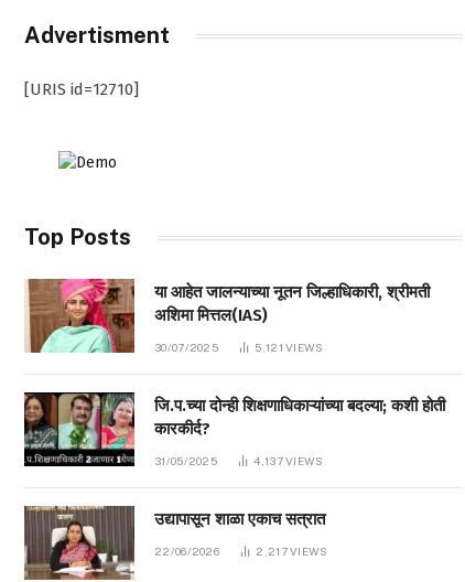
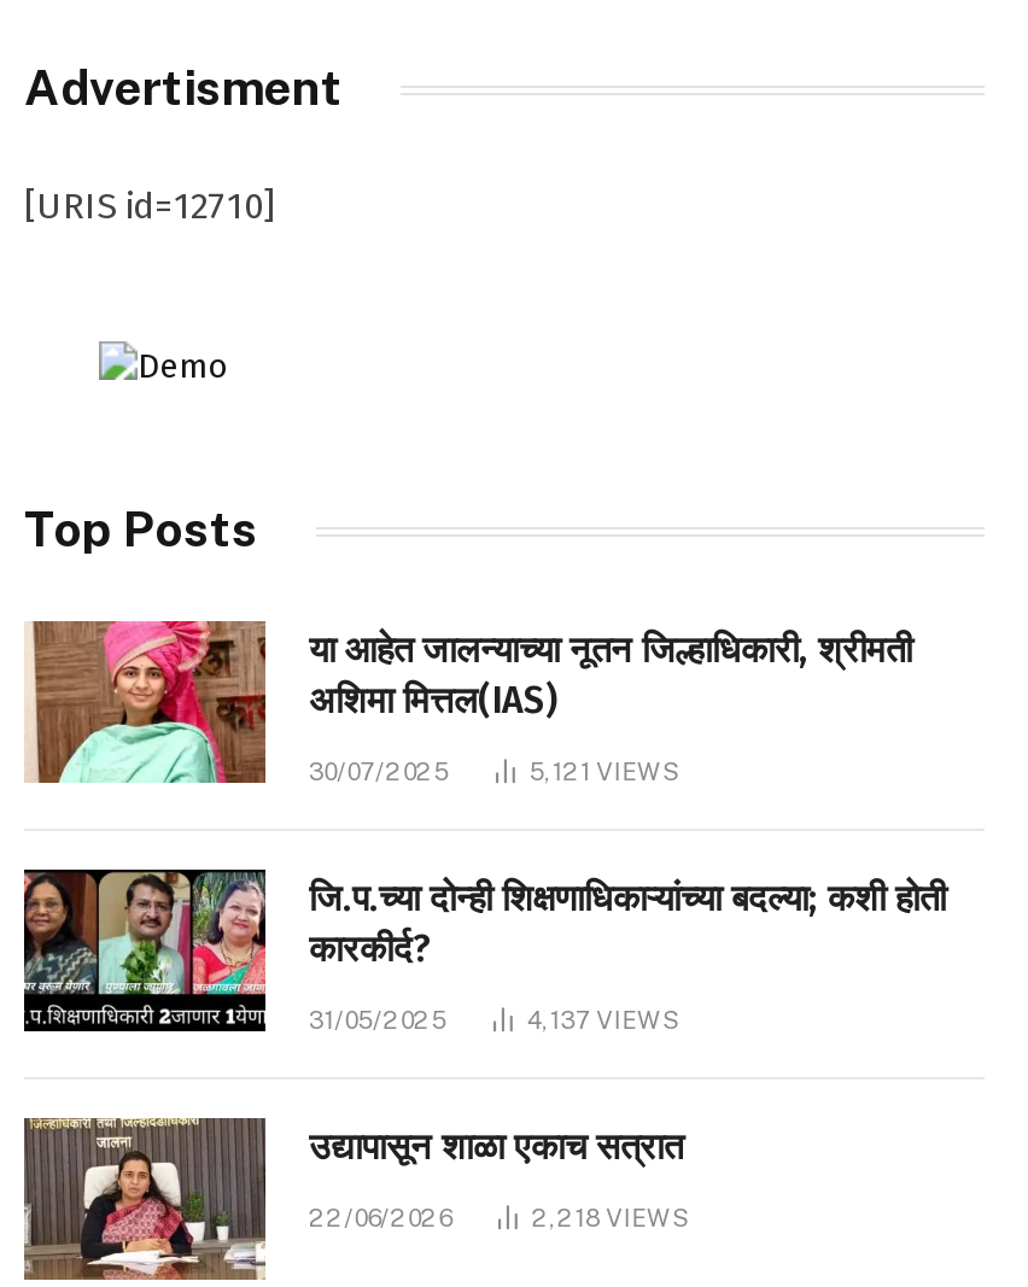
[256,545,328,558] 2,217 VIEWS -> [532,1204,689,1232] 2,218 VIEWS

